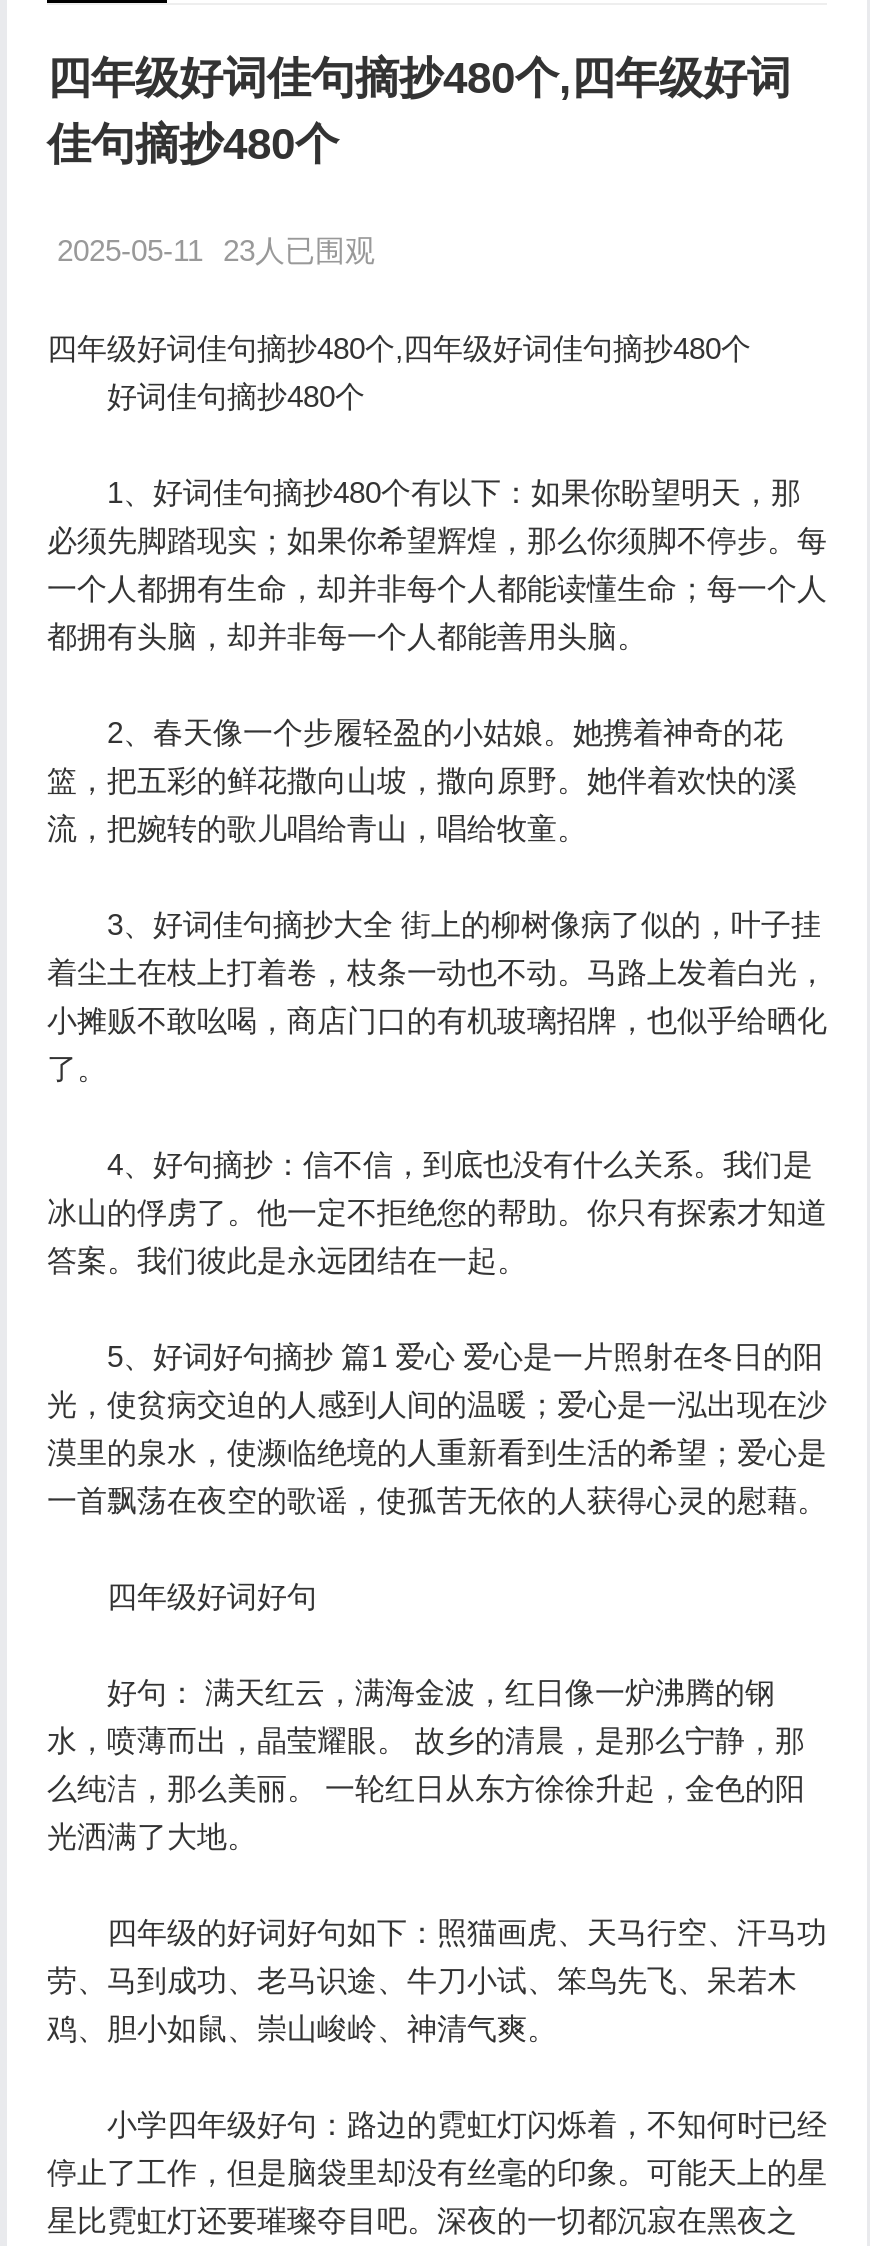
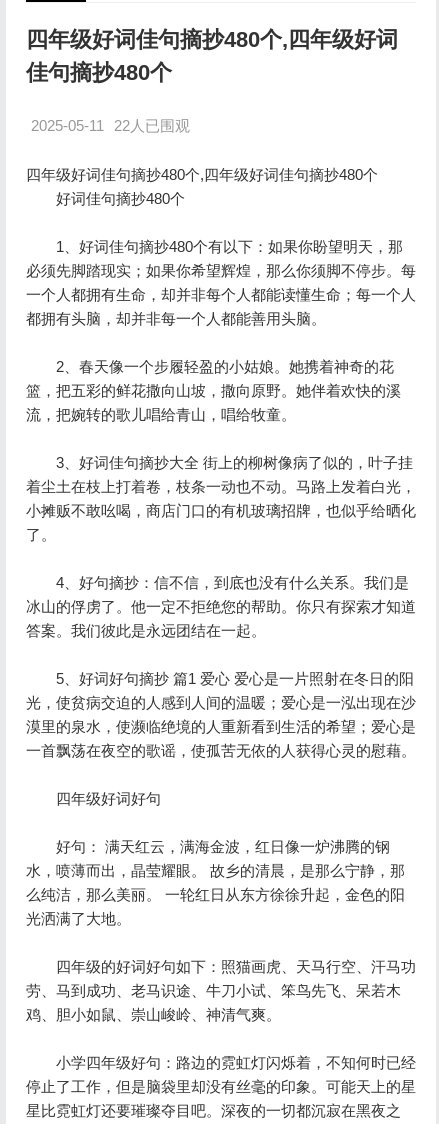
[57,233,375,267] 2025-05-11 23人已围观 -> [31,117,190,134] 2025-05-11 22人已围观

